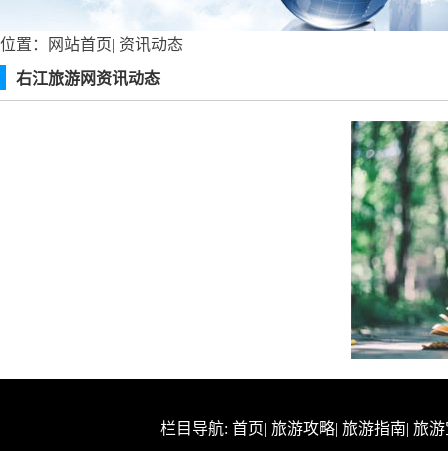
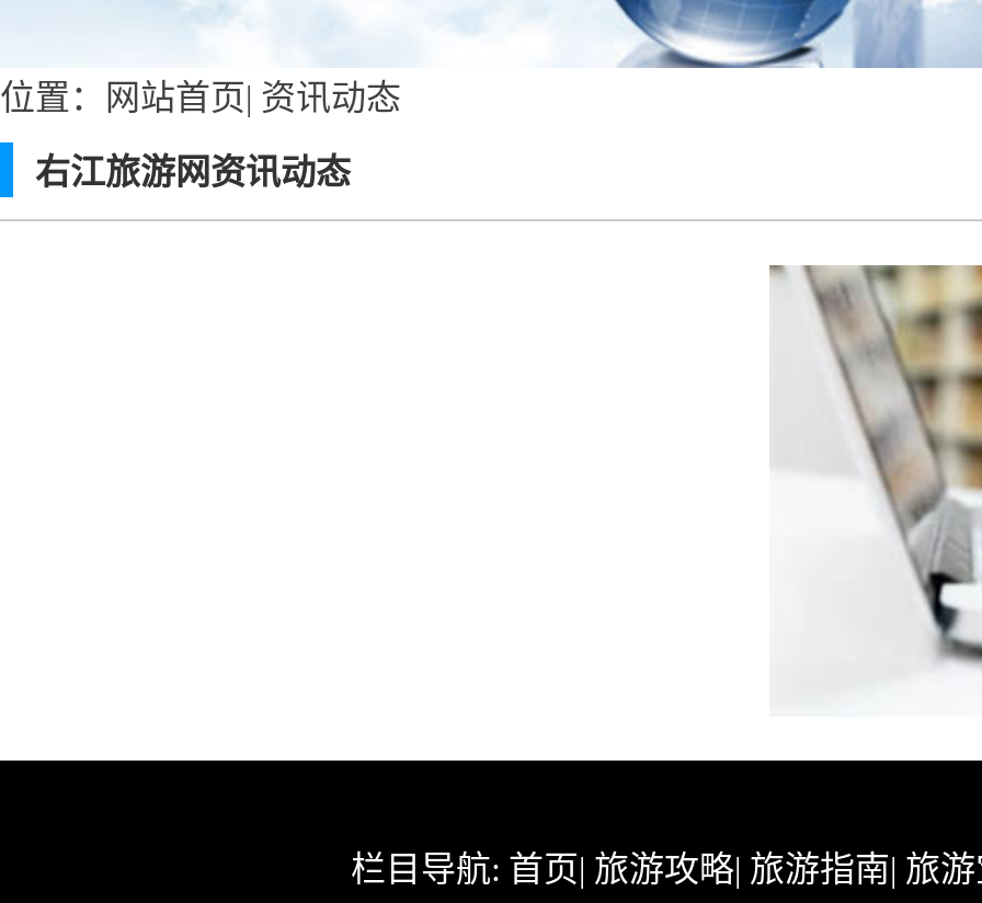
[350,120,445,360] [image] -> [769,265,975,717] [image]

